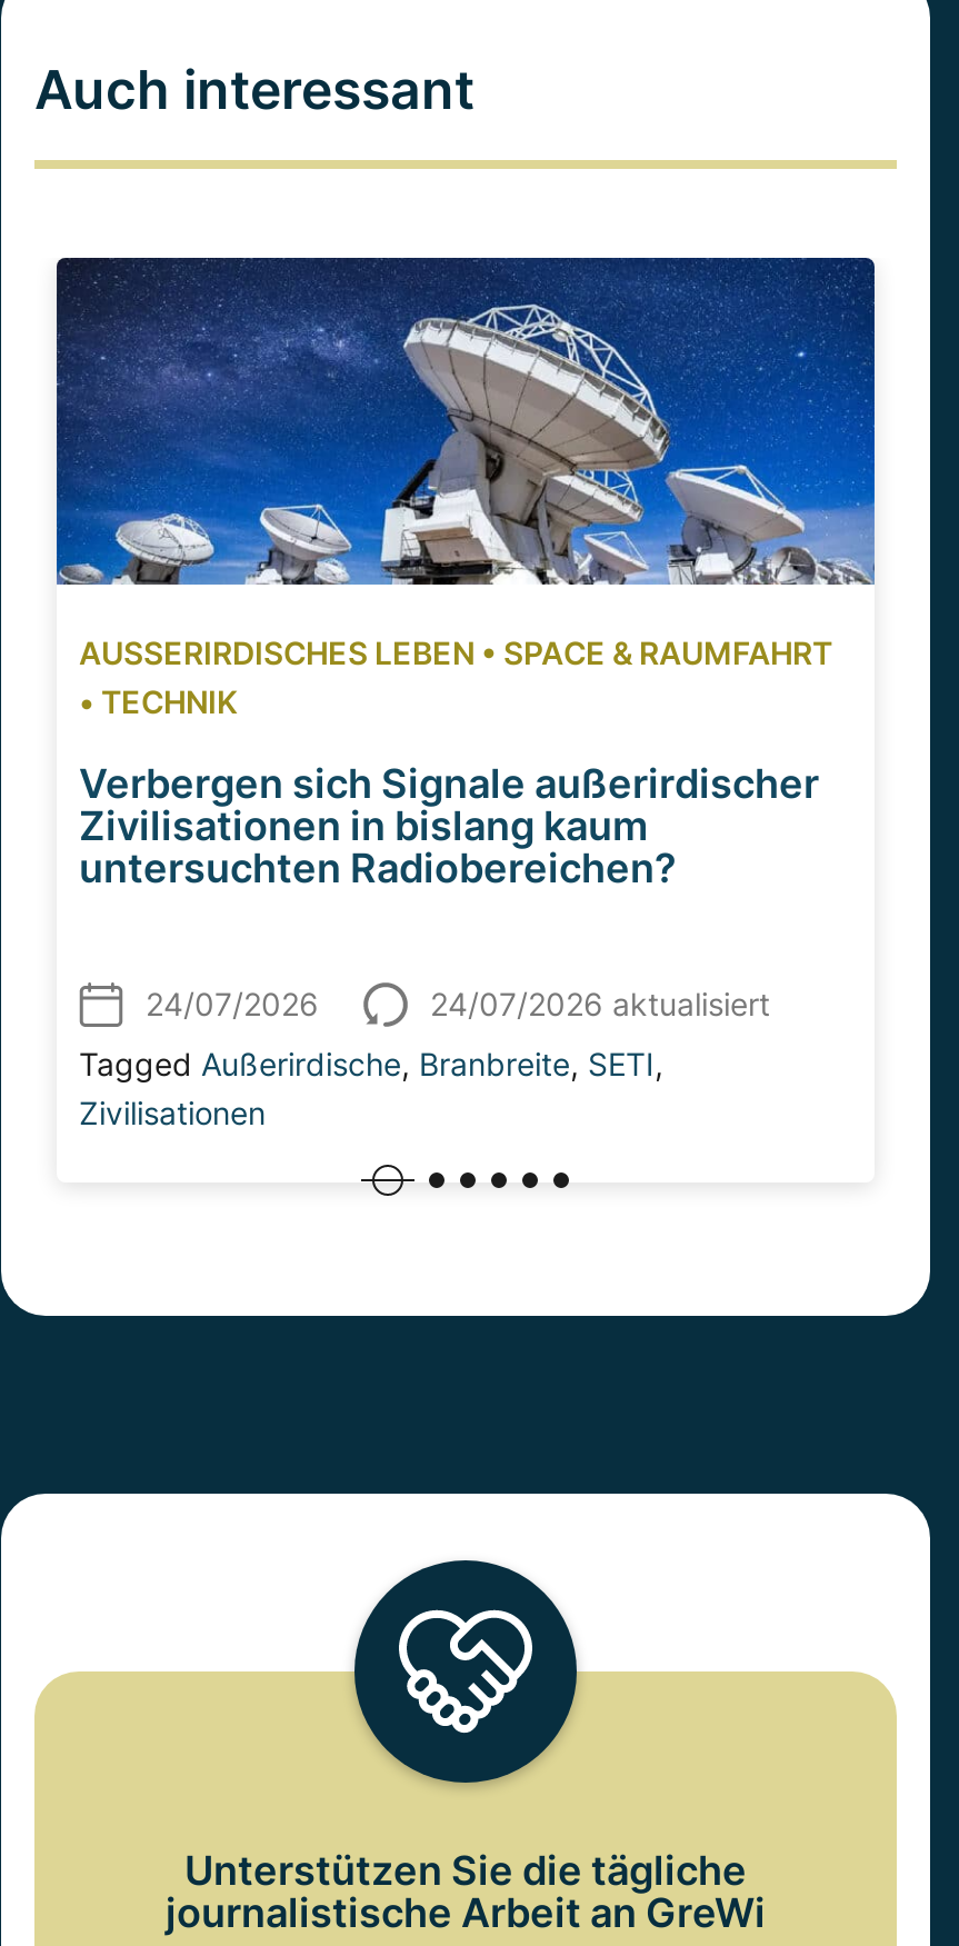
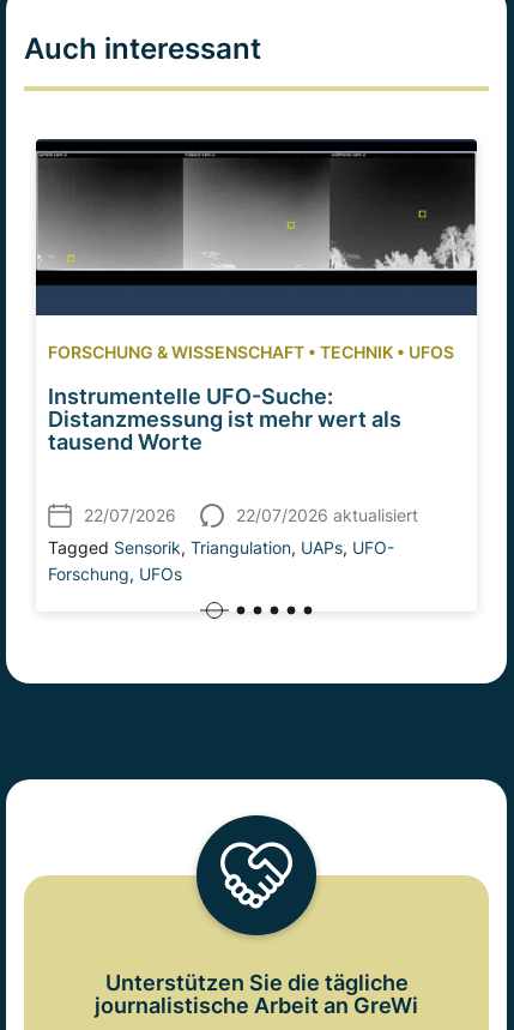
[57,260,877,721] [image] | AUSSERIRDISCHES LEBEN • SPACE & RAUMFAHRT | • TECHNIK -> [35,140,478,362] [image] | FORSCHUNG & WISSENSCHAFT • TECHNIK • UFOS
[79,761,819,892] Verbergen sich Signale außerirdischer | Zivilisationen in bislang kaum | untersuchten Radiobereichen? -> [48,384,401,455] Instrumentelle UFO-Suche: | Distanzmessung ist mehr wert als | tausend Worte
[146,985,770,1023] 24/07/2026 | 24/07/2026 aktualisiert -> [84,505,418,525] 22/07/2026 | 22/07/2026 aktualisiert
[79,1045,663,1132] Tagged Außerirdische, Branbreite, SETI, | Zivilisationen -> [48,537,394,584] Tagged Sensorik, Triangulation, UAPs, UFO- | Forschung, UFOs

